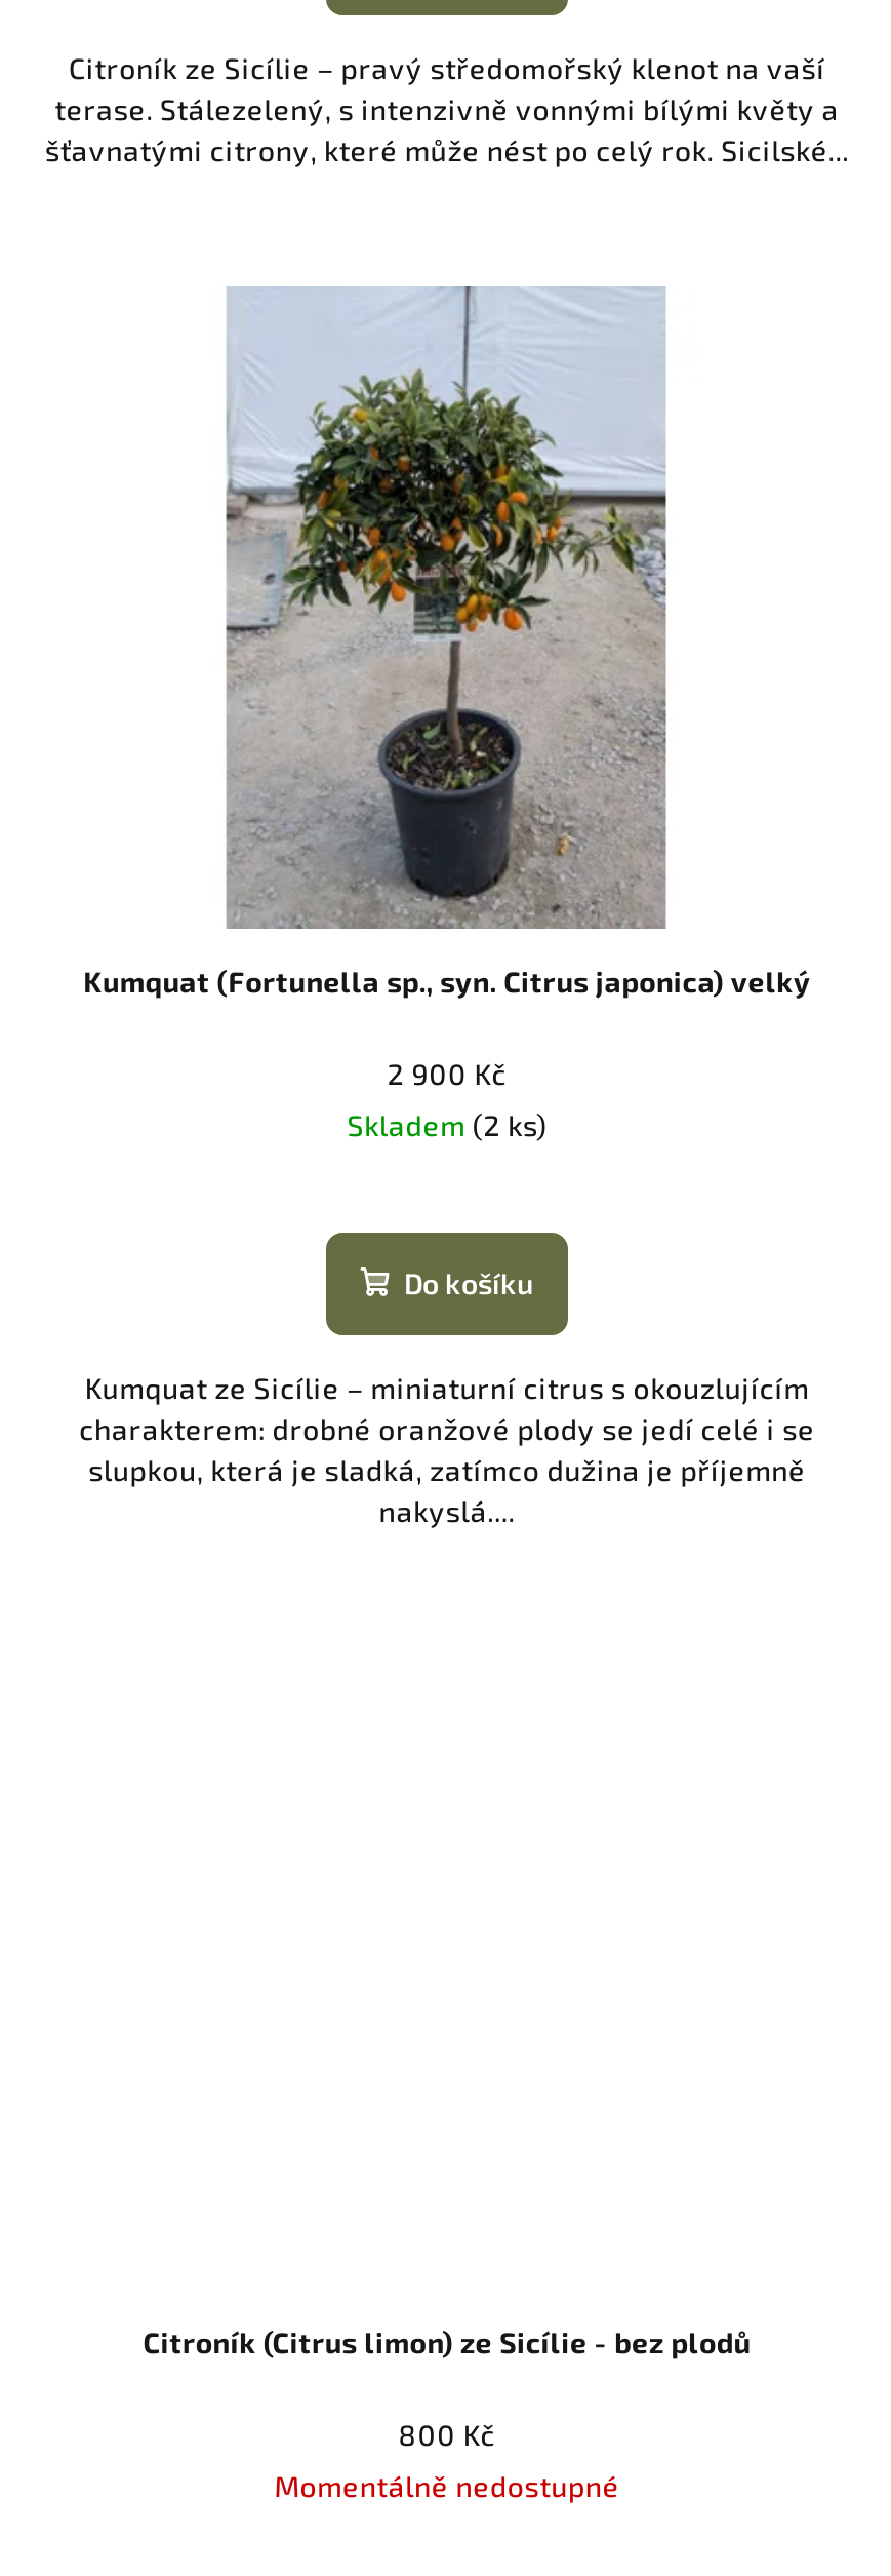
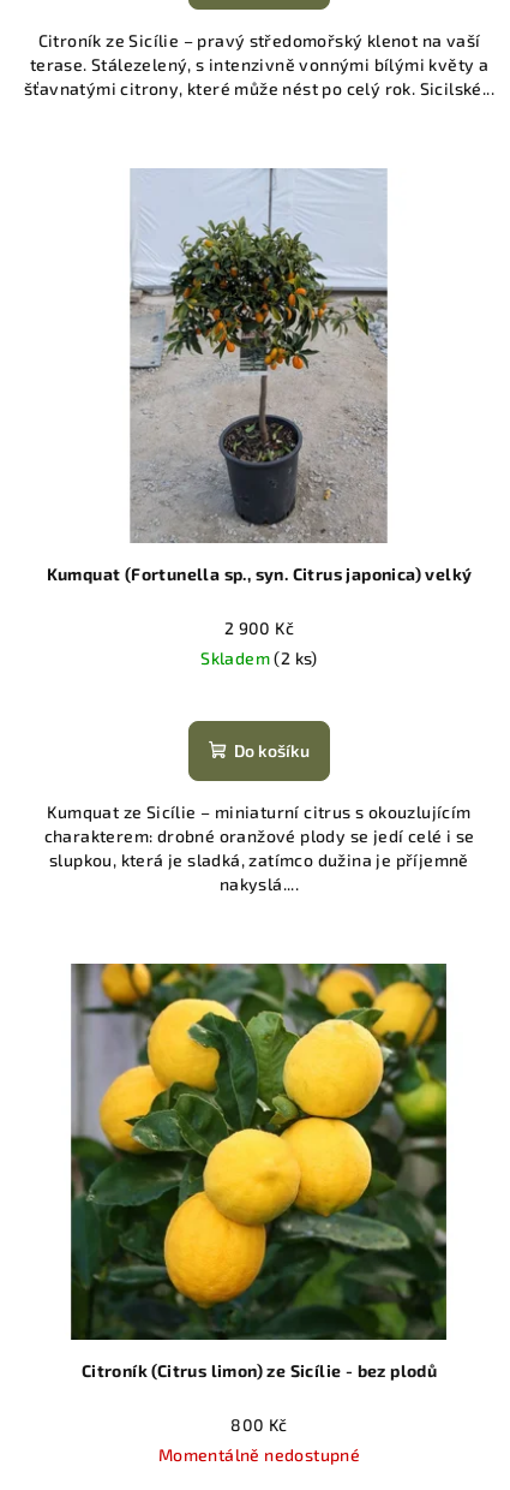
none -> [70,962,448,1341] [image]

